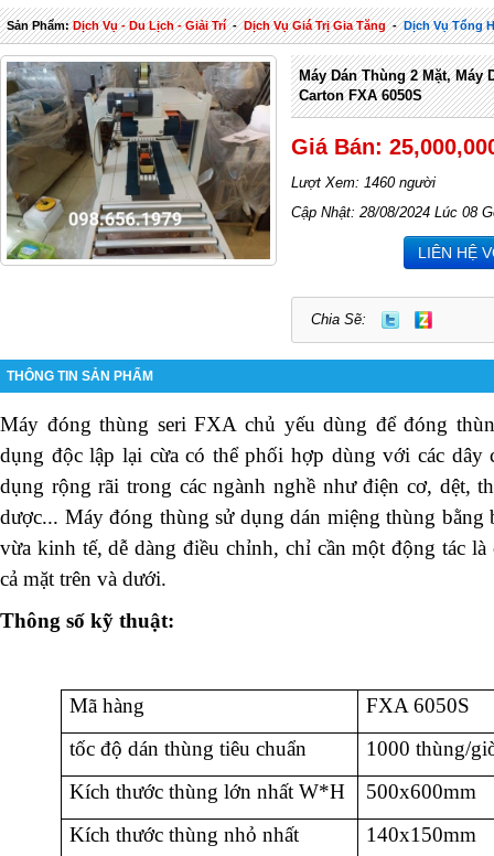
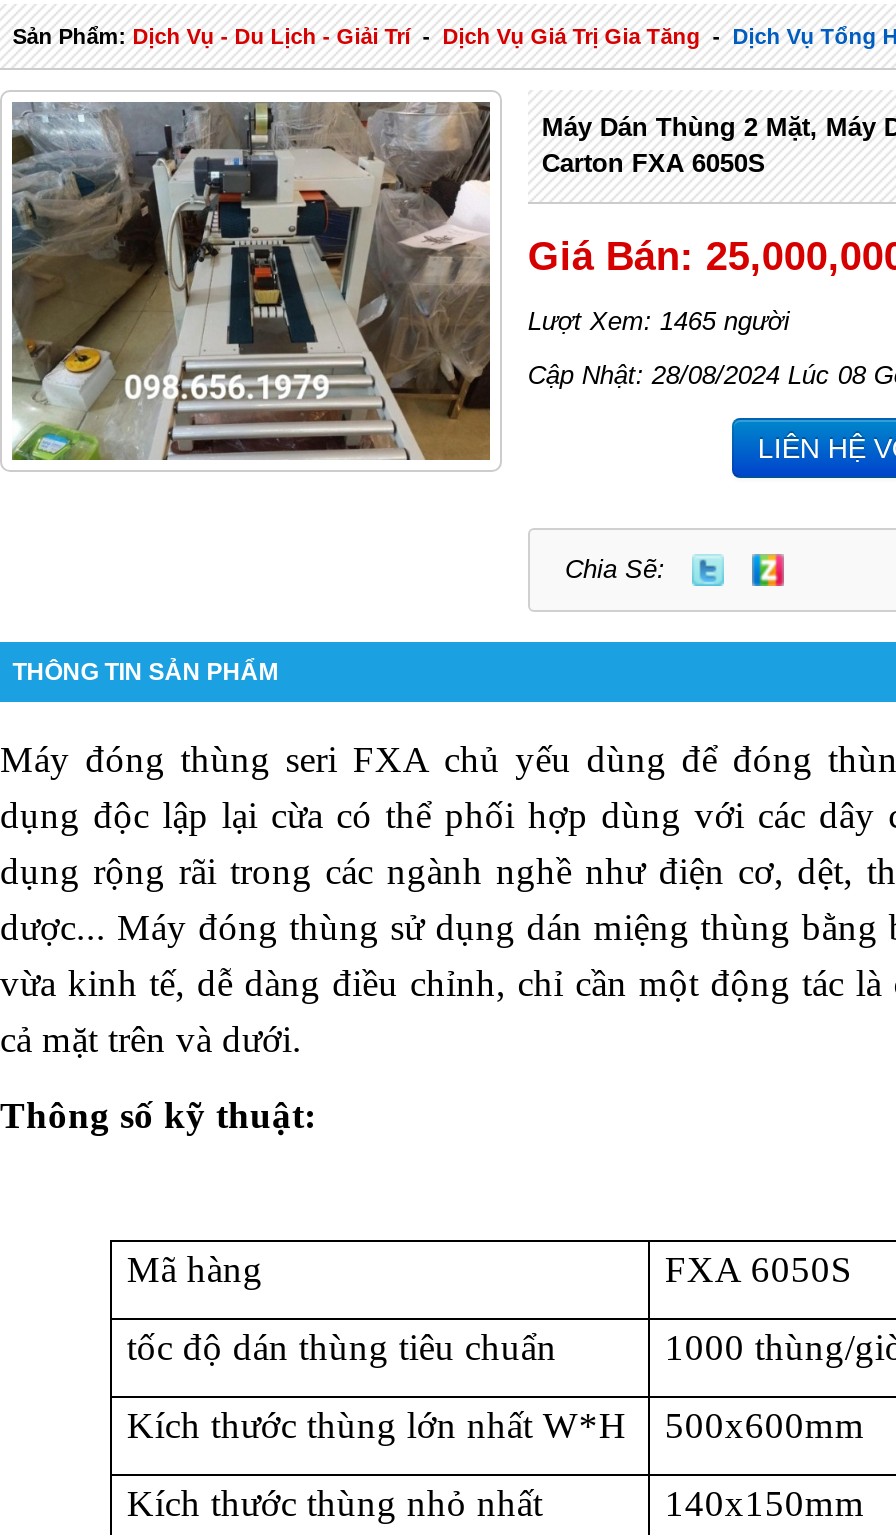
[291,174,435,190] Lượt Xem: 1460 người -> [528,305,790,335] Lượt Xem: 1465 người

